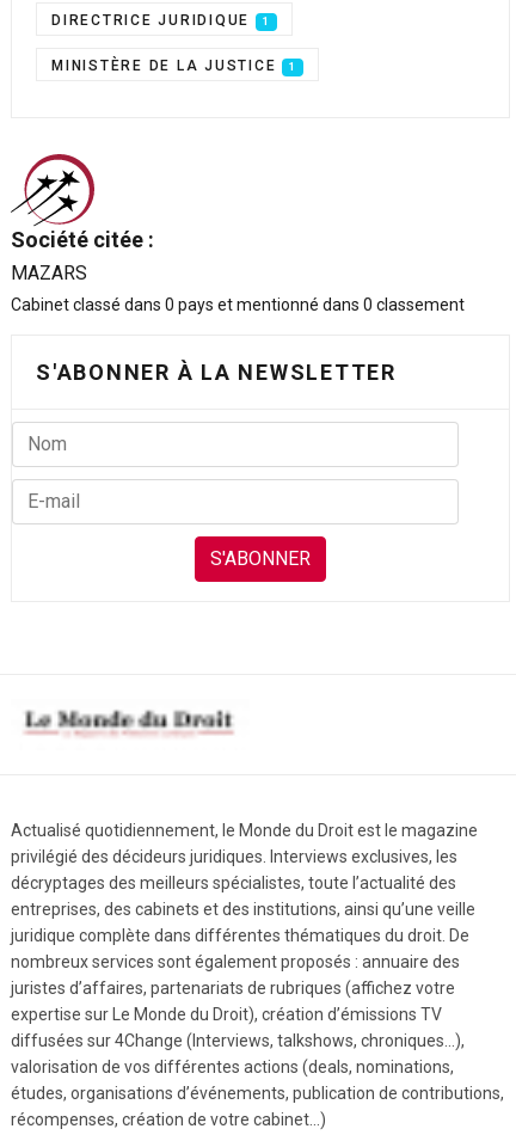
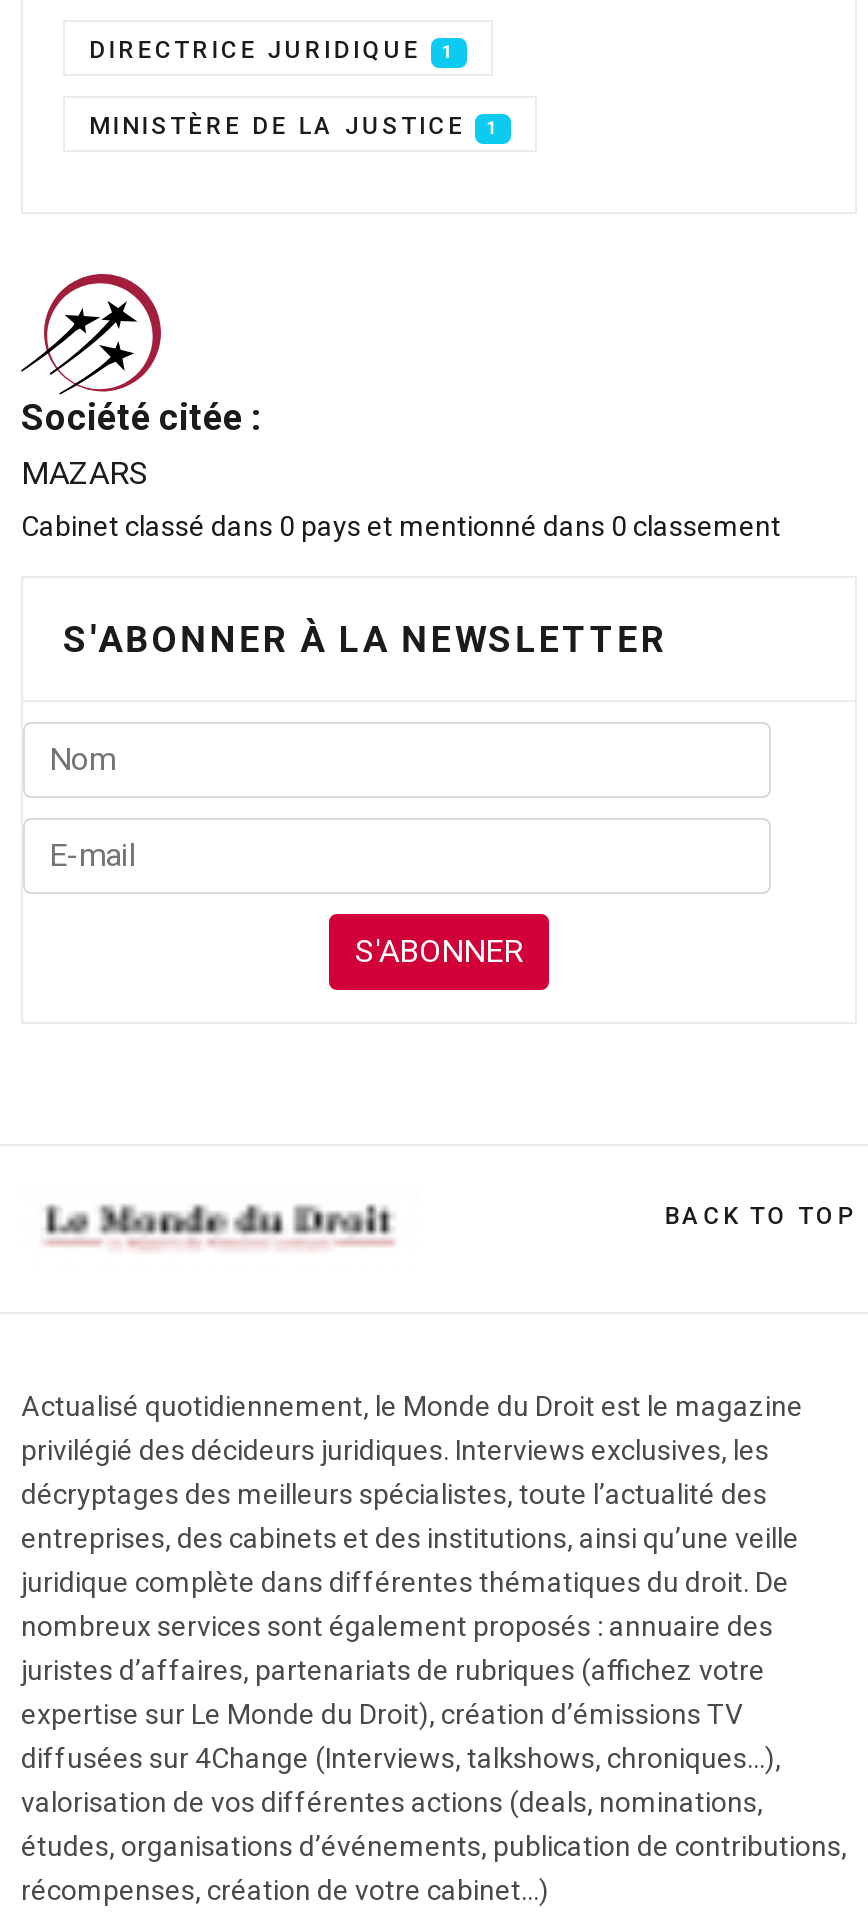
none -> [665,1202,857,1230] BACK TO TOP

